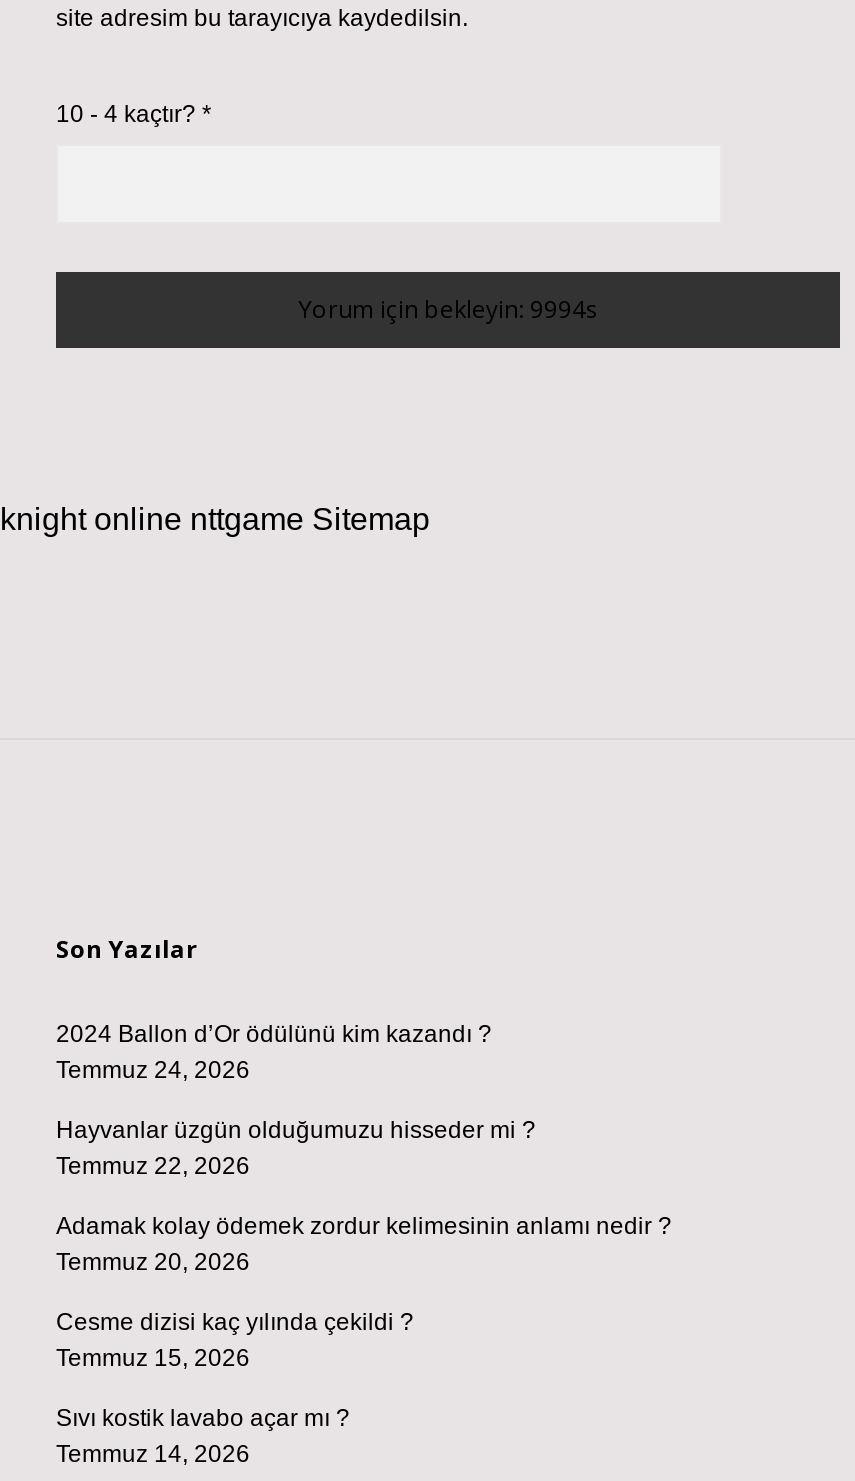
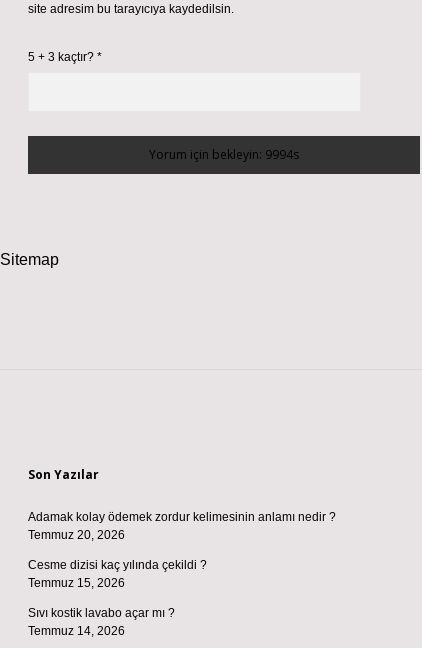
[56,100,212,128] 10 - 4 kaçtır? * -> [28,50,102,64] 5 + 3 kaçtır? *
[0,502,430,536] knight online nttgame Sitemap -> [0,251,59,268] Sitemap
[56,1020,536,1180] 2024 Ballon d’Or ödülünü kim kazandı ? | Temmuz 24, 2026 | Hayvanlar üzgün olduğumuzu hisseder mi ? | Temmuz 22, 2026 -> none

